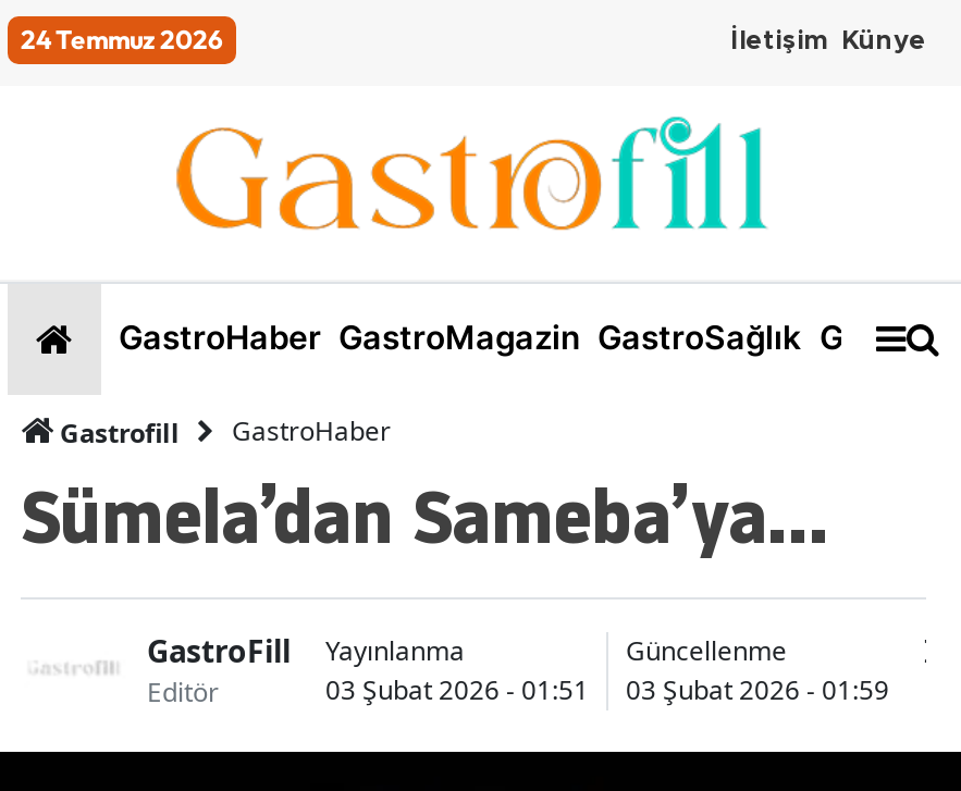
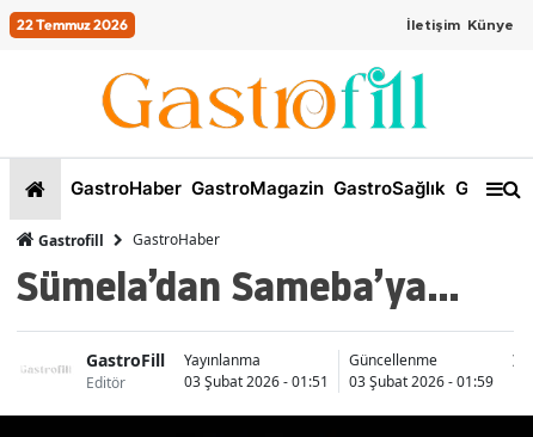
[21,23,223,55] 24 Temmuz 2026 -> [17,16,128,33] 22 Temmuz 2026

